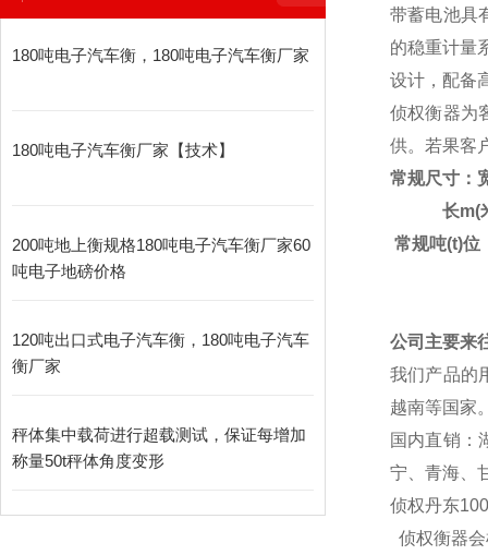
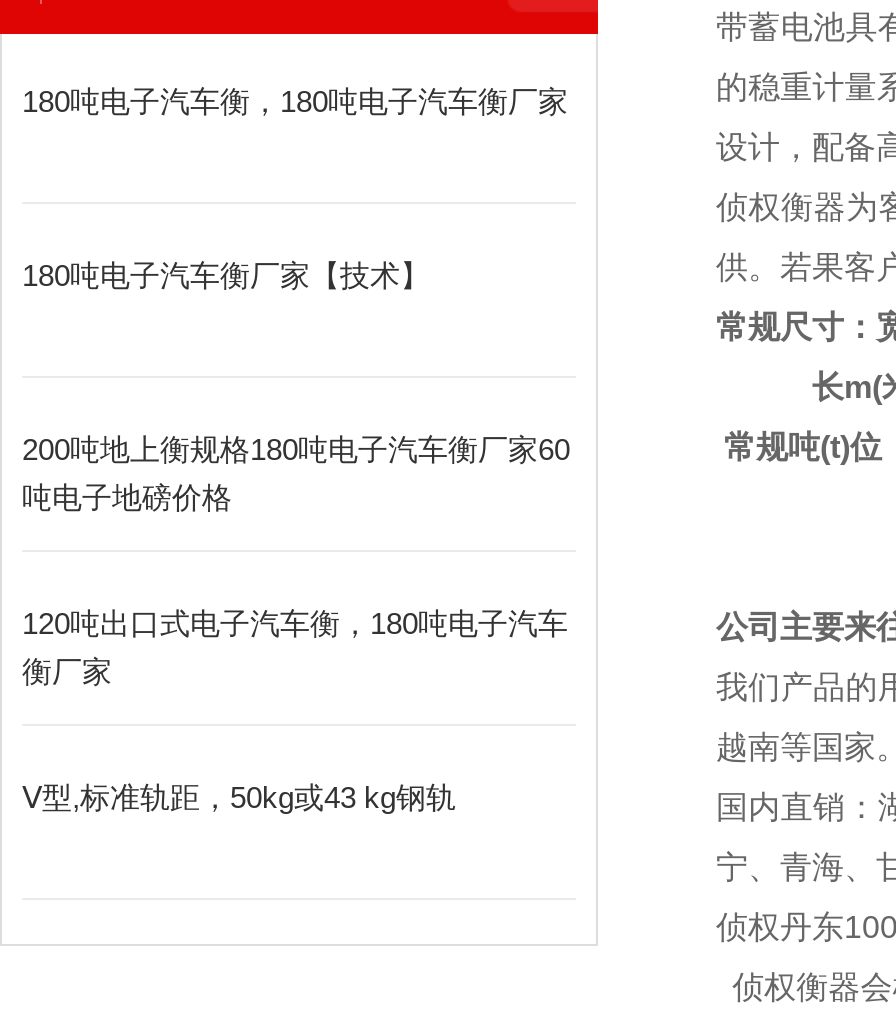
[12,425,306,470] 秤体集中载荷进行超载测试，保证每增加 | 称量50t秤体角度变形 -> [22,780,456,814] Ⅴ型,标准轨距，50kg或43 kg钢轨

